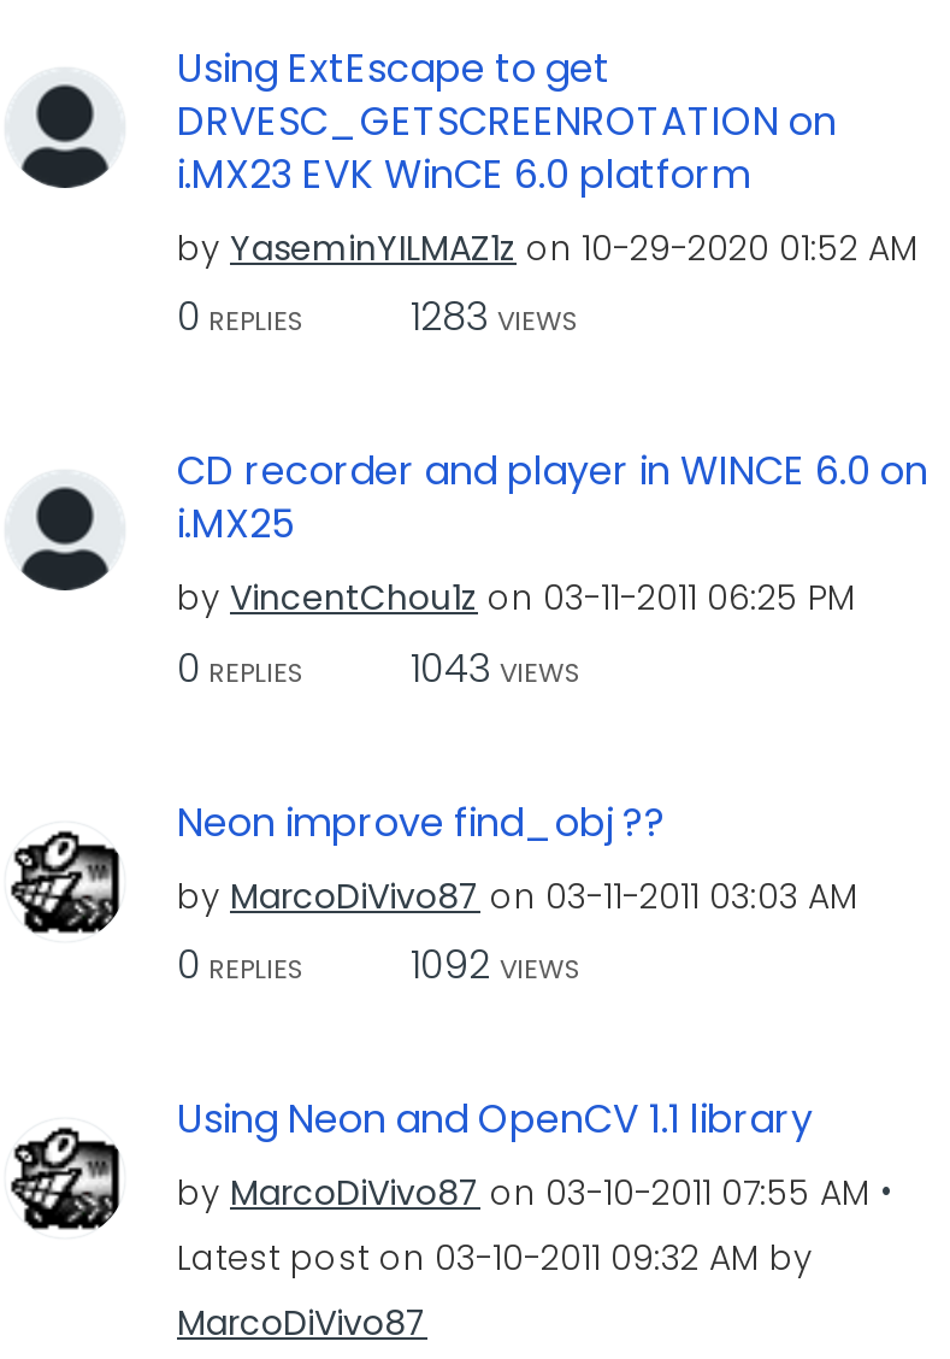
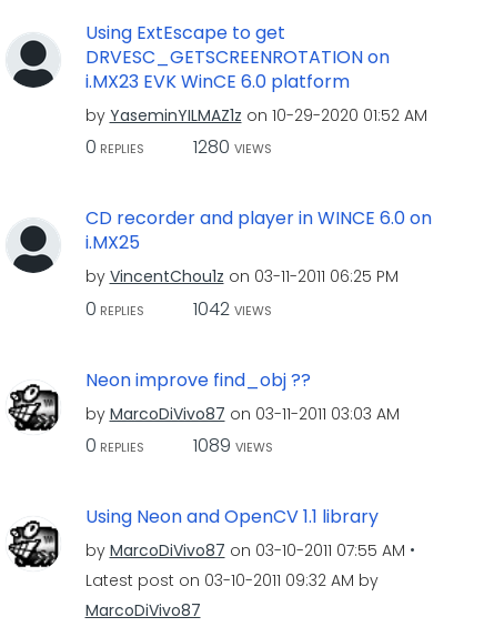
[411,289,579,345] 1283 VIEWS -> [193,134,271,160] 1280 VIEWS
[411,640,582,695] 1043 VIEWS -> [193,296,271,321] 1042 VIEWS
[411,937,582,993] 1092 VIEWS -> [193,433,273,458] 1089 VIEWS

